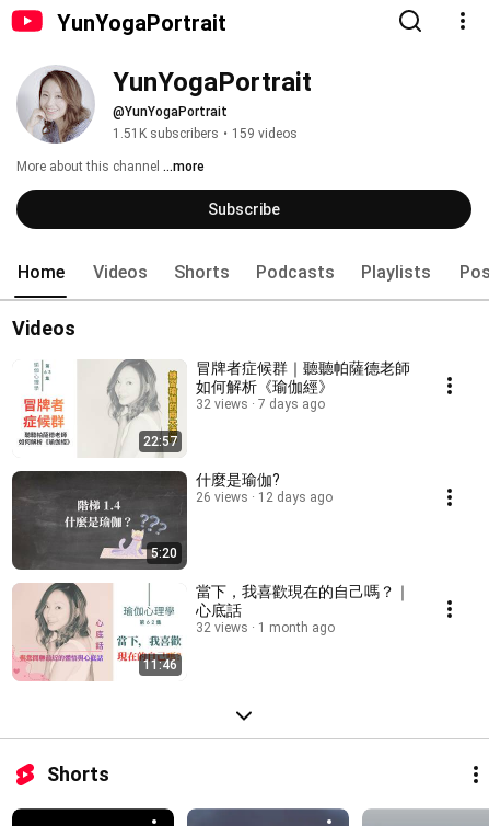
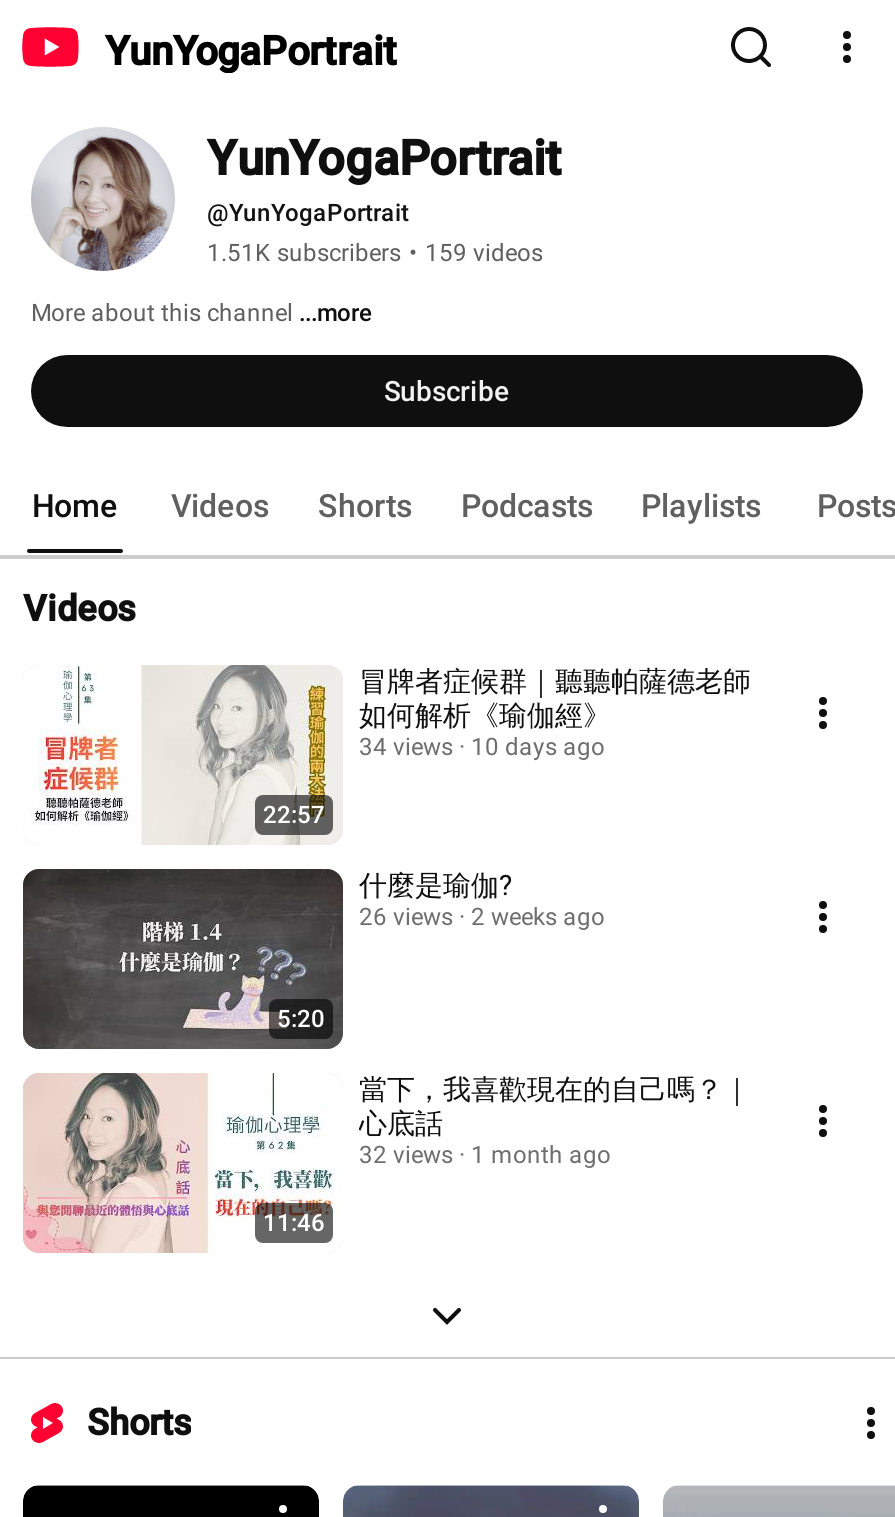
[196,397,248,412] 32 views -> [359,733,453,761] 34 views
[258,397,325,412] 7 days ago -> [471,733,605,761] 10 days ago
[196,490,333,505] 26 views 12 days ago -> [359,903,605,931] 26 views 2 weeks ago

